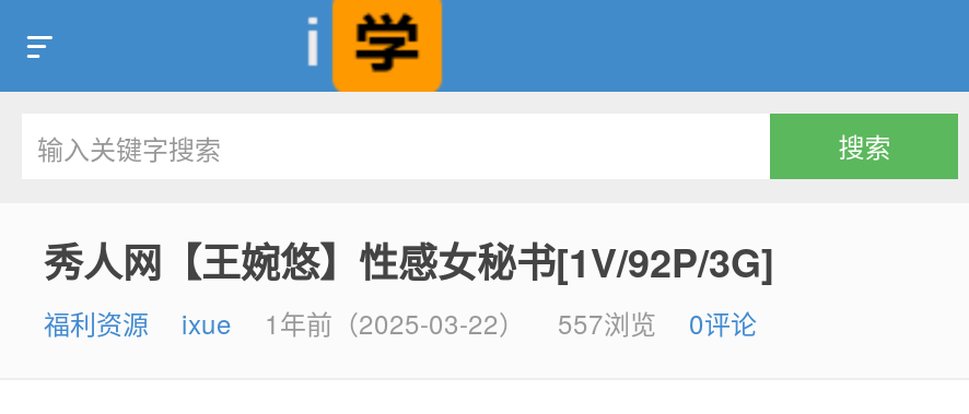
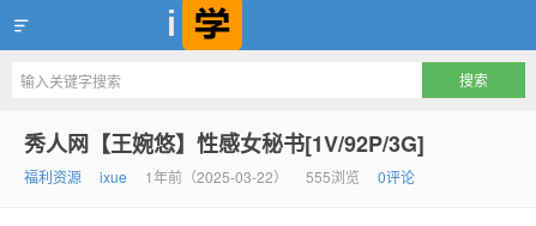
[44,304,757,341] 福利资源 ixue 1年前（2025-03-22） 557浏览 0评论 -> [24,166,415,187] 福利资源 ixue 1年前（2025-03-22） 555浏览 0评论

